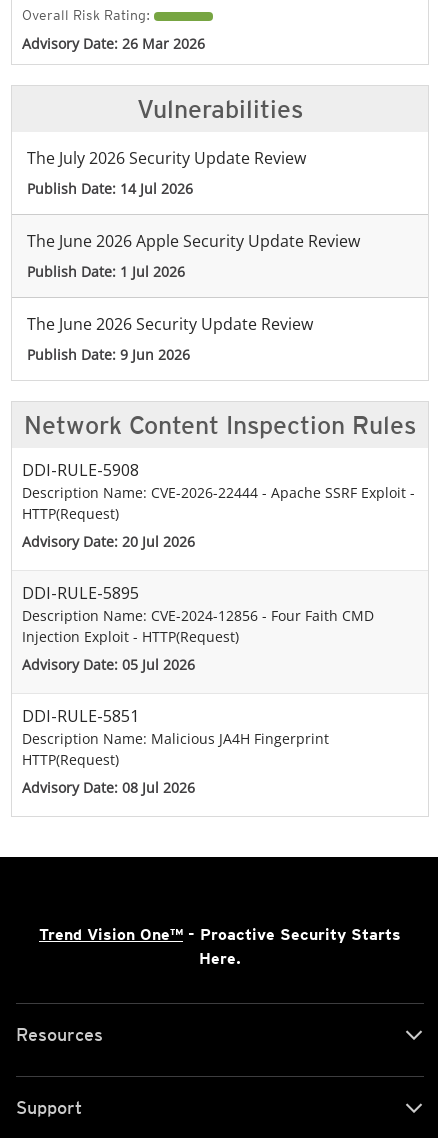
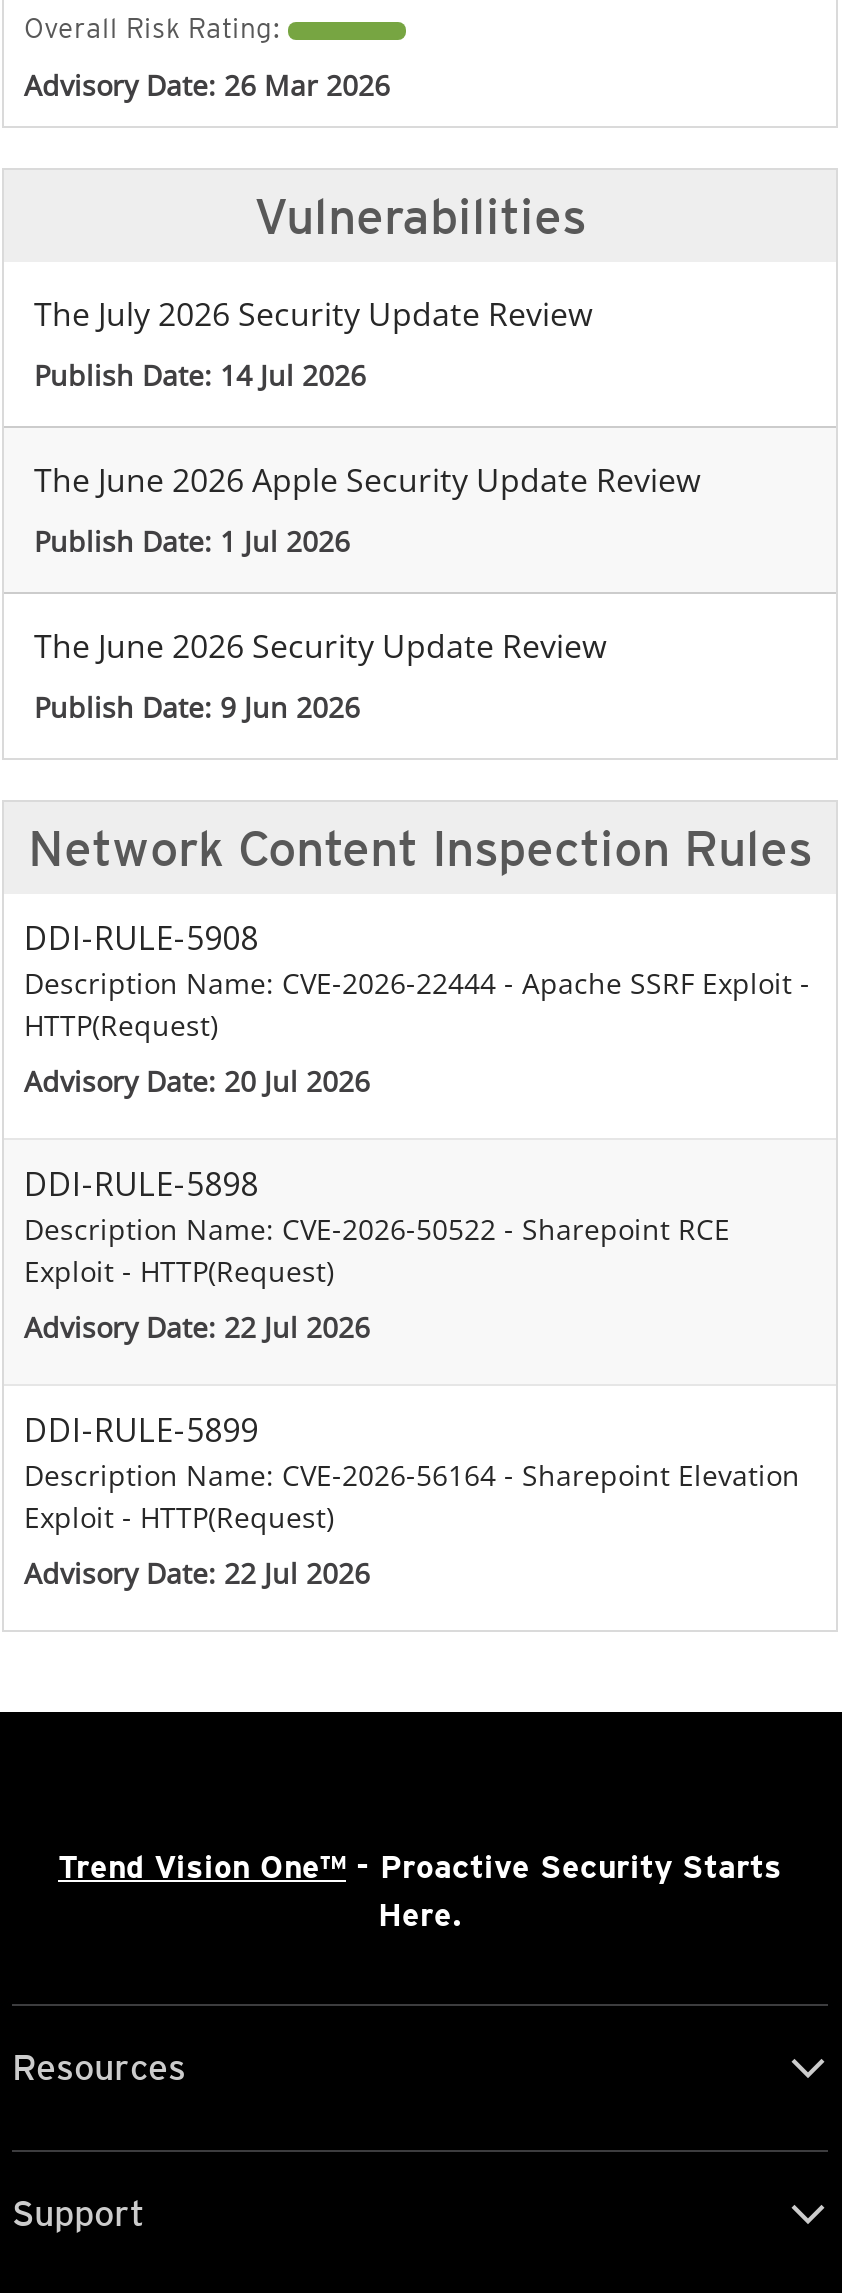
[22,582,374,646] DDI-RULE-5895 | Description Name: CVE-2024-12856 - Four Faith CMD | Injection Exploit - HTTP(Request) -> [24,1162,730,1290] DDI-RULE-5898 | Description Name: CVE-2026-50522 - Sharepoint RCE | Exploit - HTTP(Request)
[22,655,195,674] Advisory Date: 05 Jul 2026 -> [24,1308,370,1346] Advisory Date: 22 Jul 2026
[22,705,329,769] DDI-RULE-5851 | Description Name: Malicious JA4H Fingerprint | HTTP(Request) -> [24,1408,800,1536] DDI-RULE-5899 | Description Name: CVE-2026-56164 - Sharepoint Elevation | Exploit - HTTP(Request)
[22,778,195,797] Advisory Date: 08 Jul 2026 -> [24,1554,370,1592] Advisory Date: 22 Jul 2026

